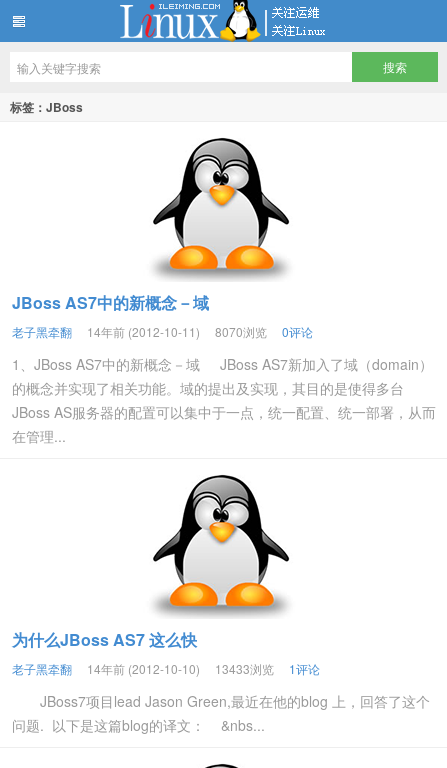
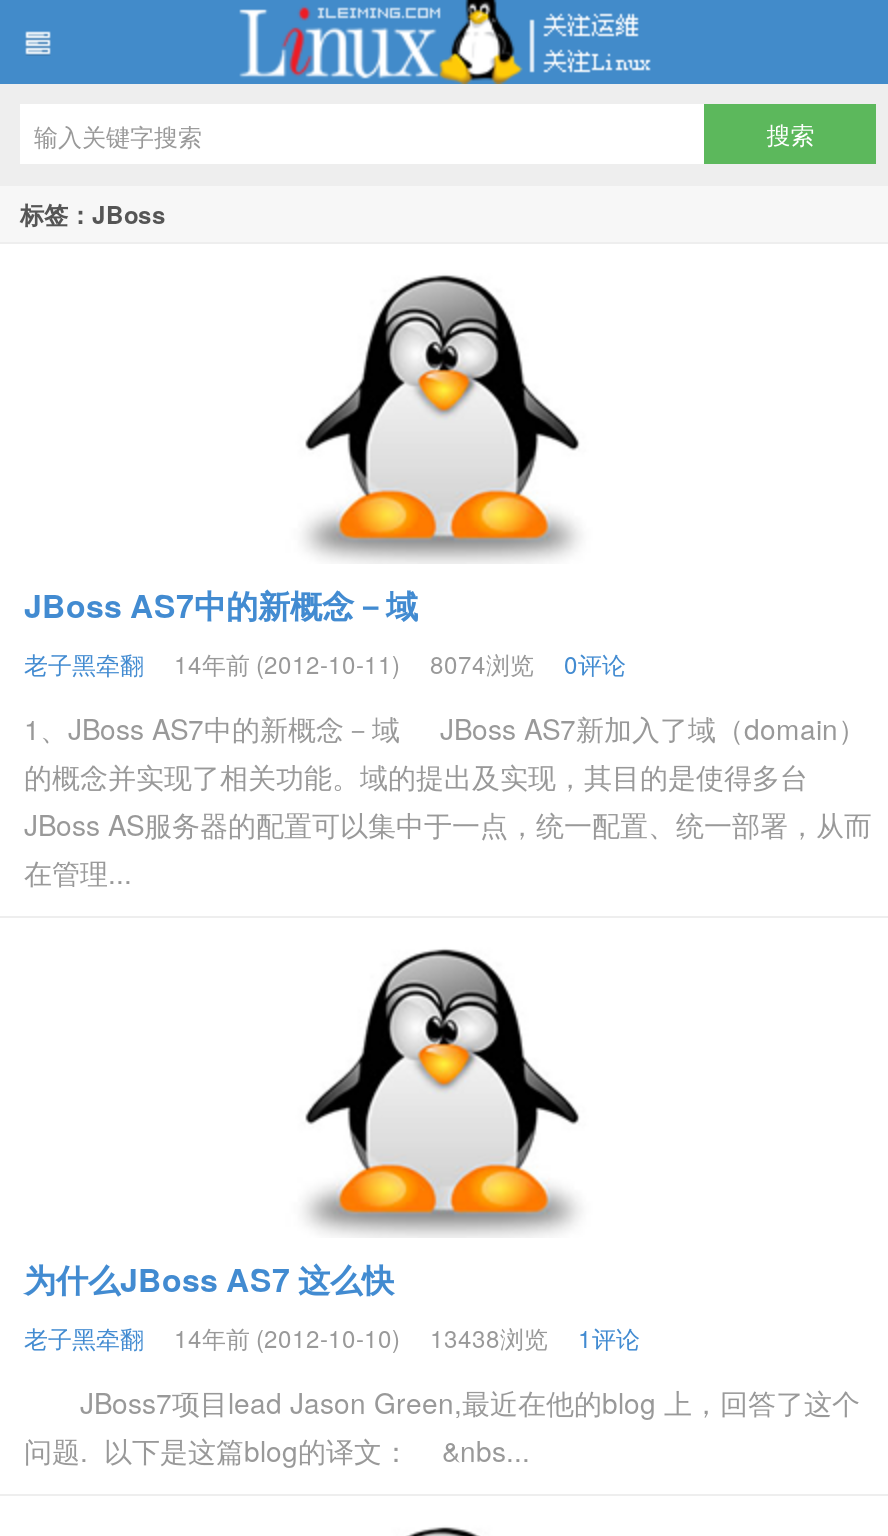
[12,323,313,340] 老子黑牵翻 14年前 (2012-10-11) 8070浏览 0评论 -> [24,646,626,680] 老子黑牵翻 14年前 (2012-10-11) 8074浏览 0评论
[12,660,320,677] 老子黑牵翻 14年前 (2012-10-10) 13433浏览 1评论 -> [24,1320,640,1354] 老子黑牵翻 14年前 (2012-10-10) 13438浏览 1评论

